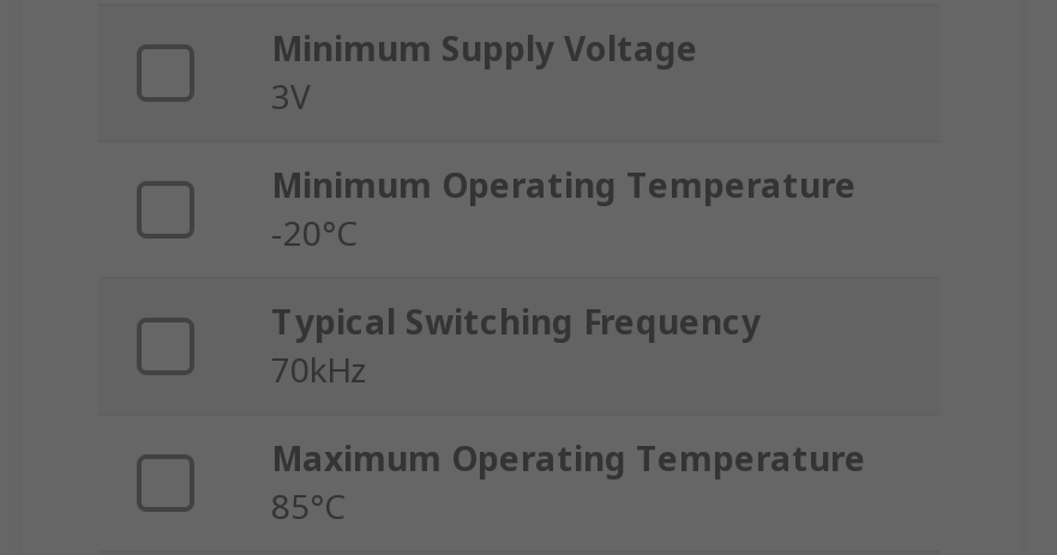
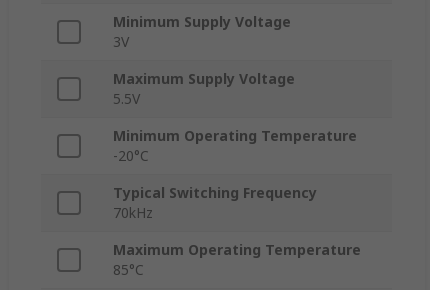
none -> [113,69,295,108] Maximum Supply Voltage | 5.5V

